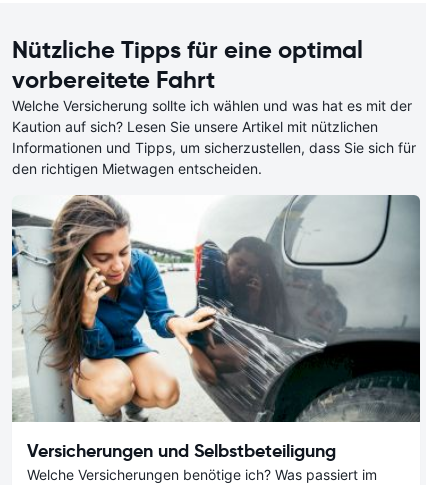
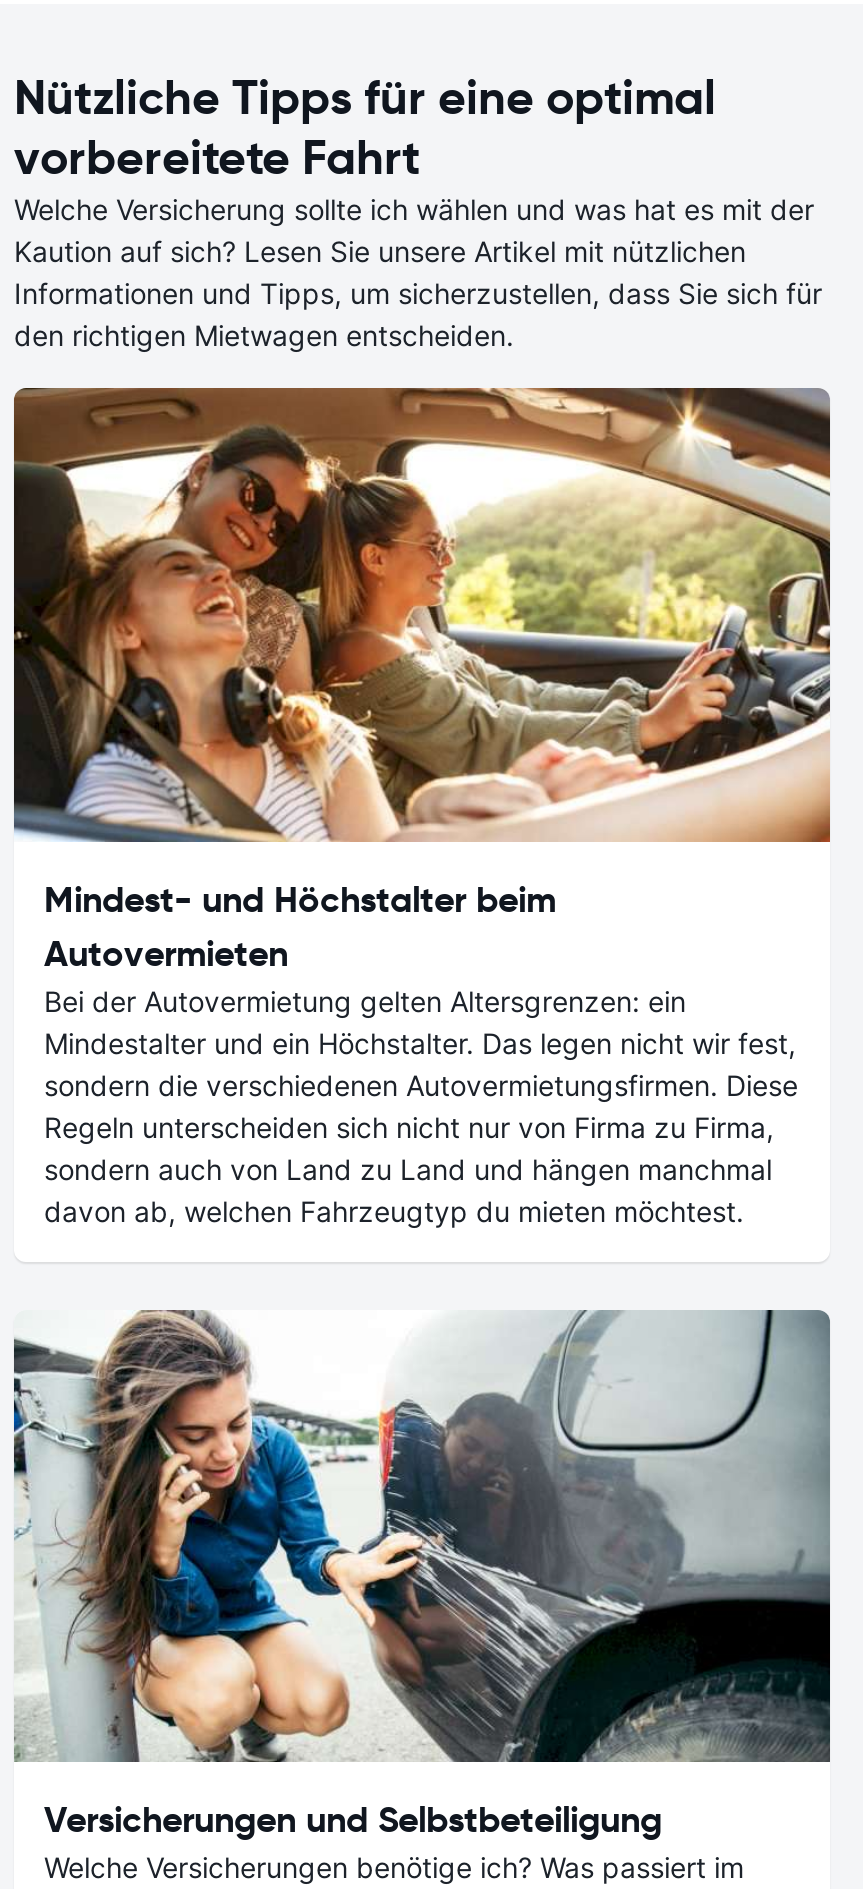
none -> [12,386,832,1227] [image] | Mindest- und Höchstalter beim | Autovermieten | Bei der Autovermietung gelten Altersgrenzen: ein | Mindestalter und ein Höchstalter. Das legen nicht wir fest, | sondern die verschiedenen Autovermietungsfirmen. Diese | Regeln unterscheiden sich nicht nur von Firma zu Firma, | sondern auch von Land zu Land und hängen manchmal | davon ab, welchen Fahrzeugtyp du mieten möchtest.

